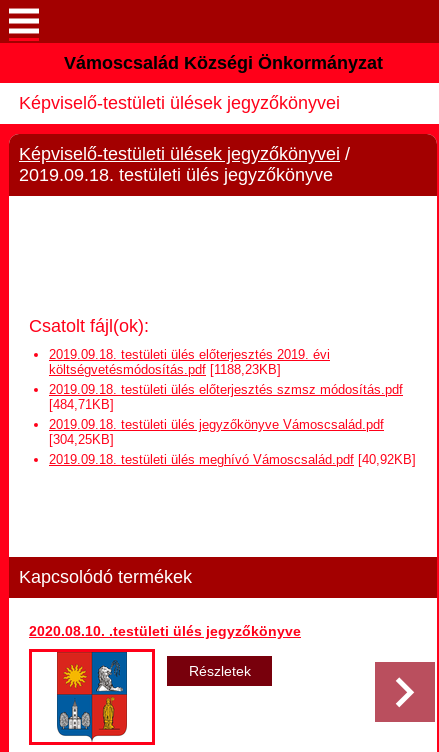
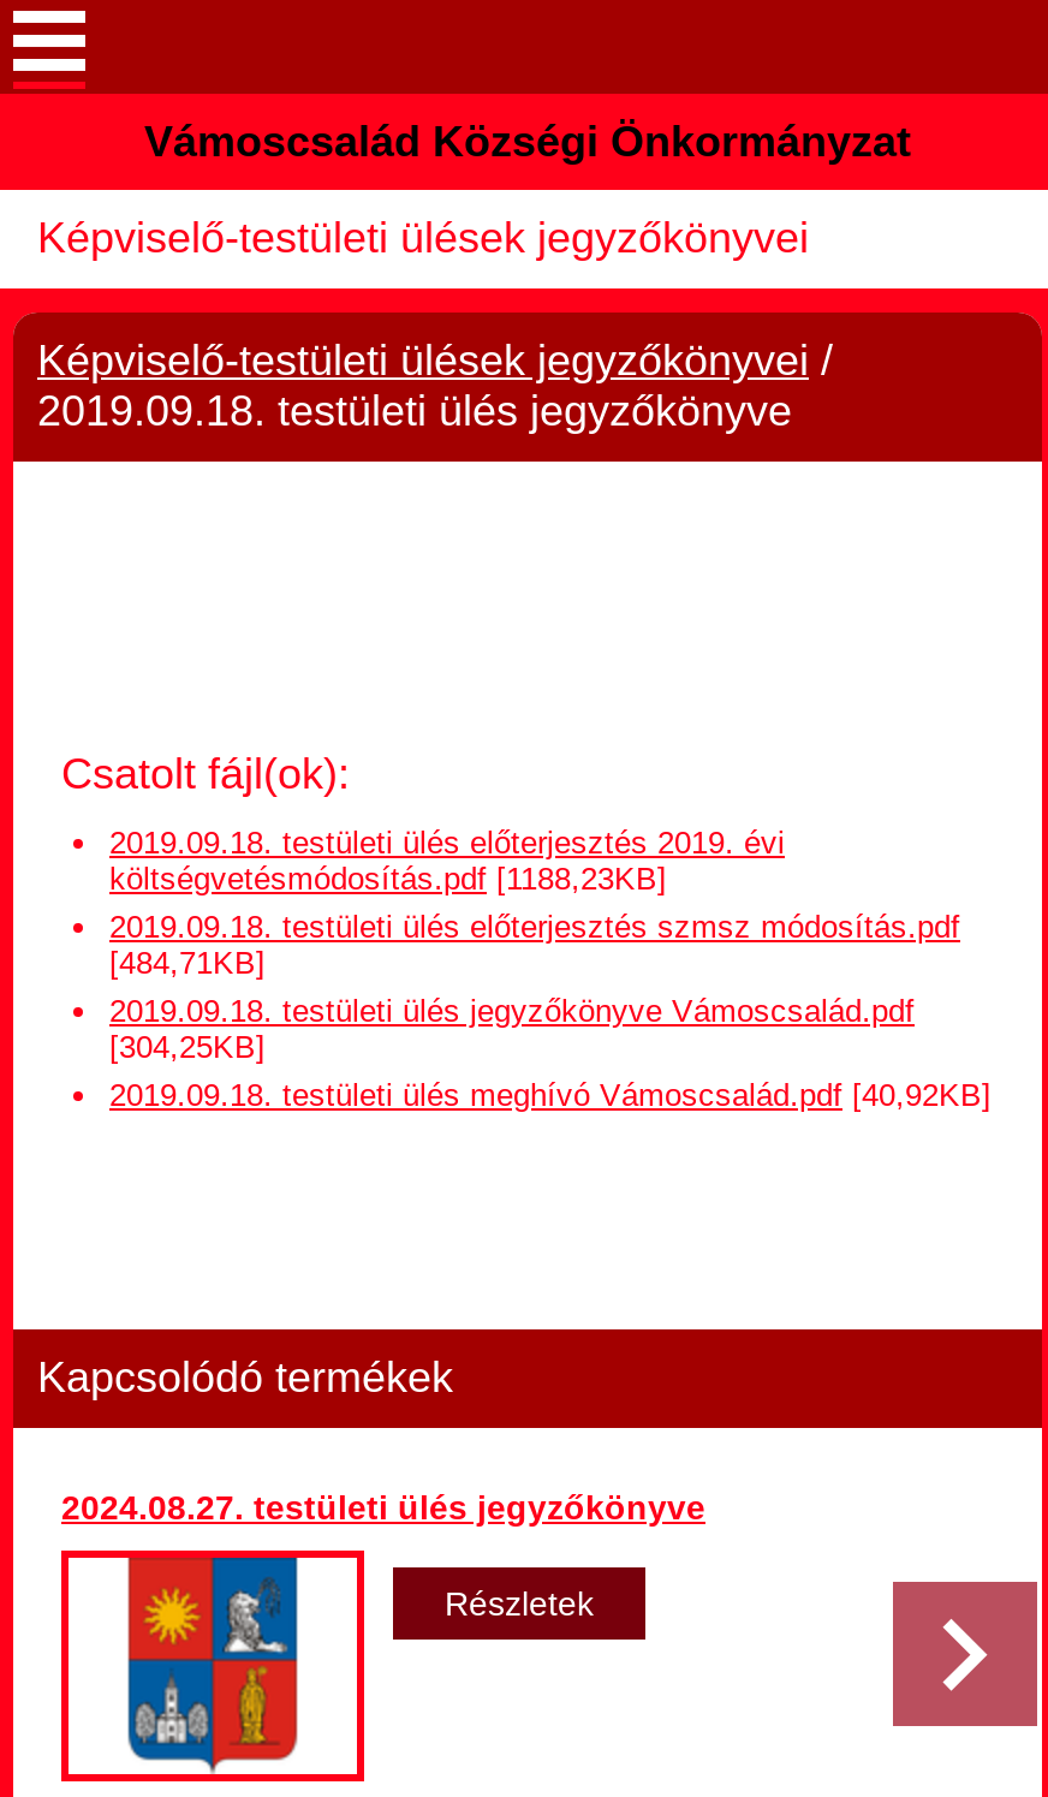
[29,623,301,639] 2020.08.10. .testületi ülés jegyzőkönyve -> [61,1488,705,1527] 2024.08.27. testületi ülés jegyzőkönyve

